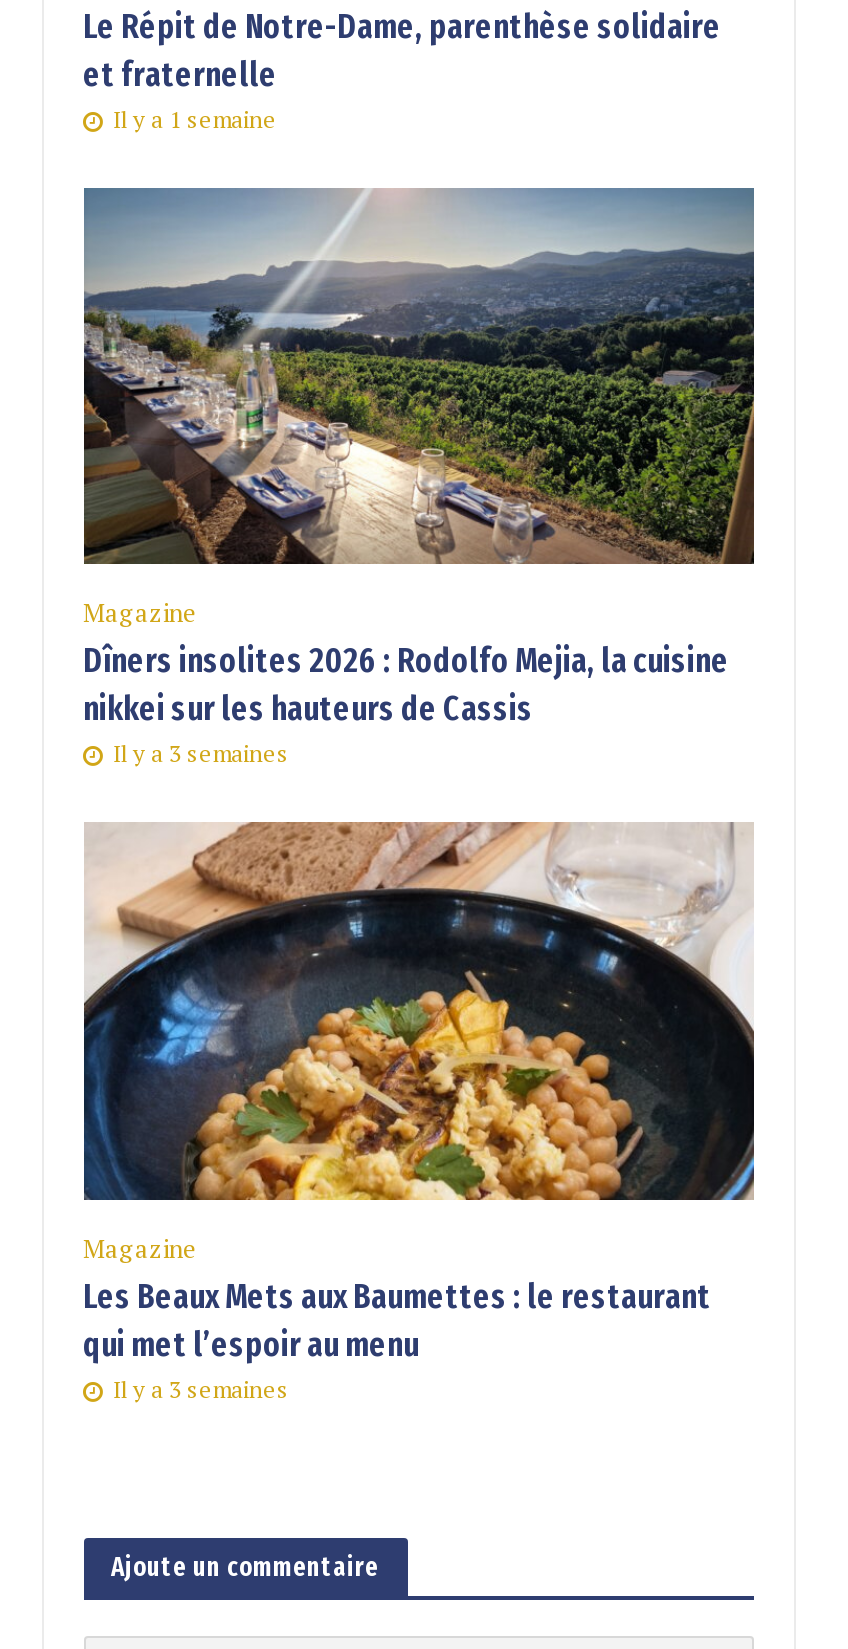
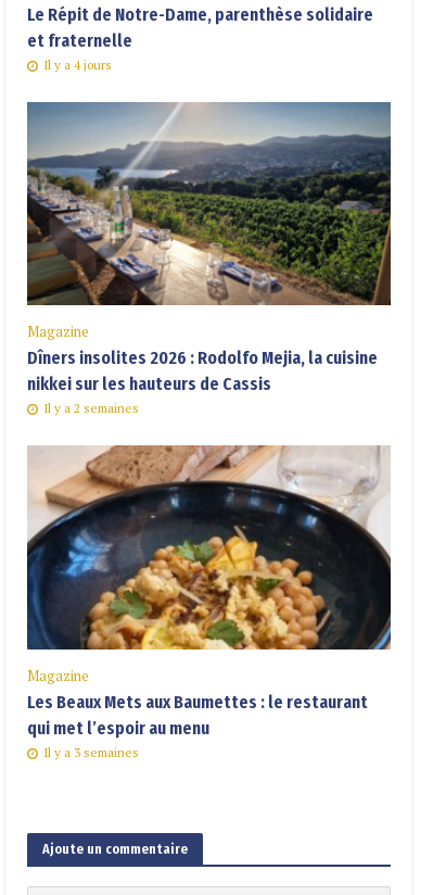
[113,104,277,134] Il y a 1 semaine -> [43,56,111,73] Il y a 4 jours
[113,738,289,768] Il y a 3 semaines -> [43,400,138,416] Il y a 2 semaines

